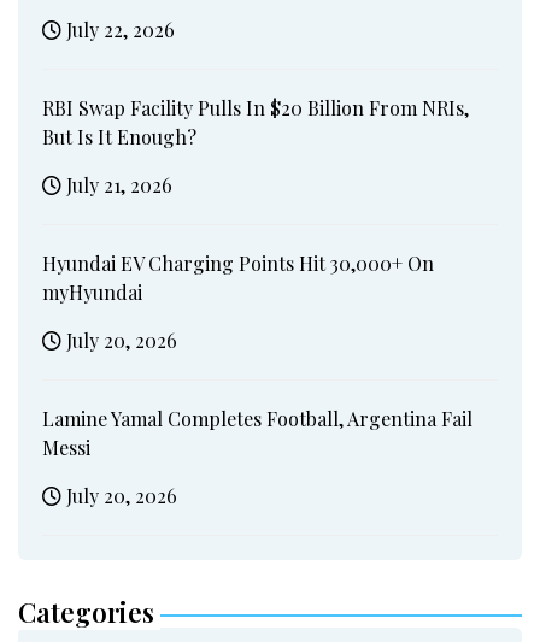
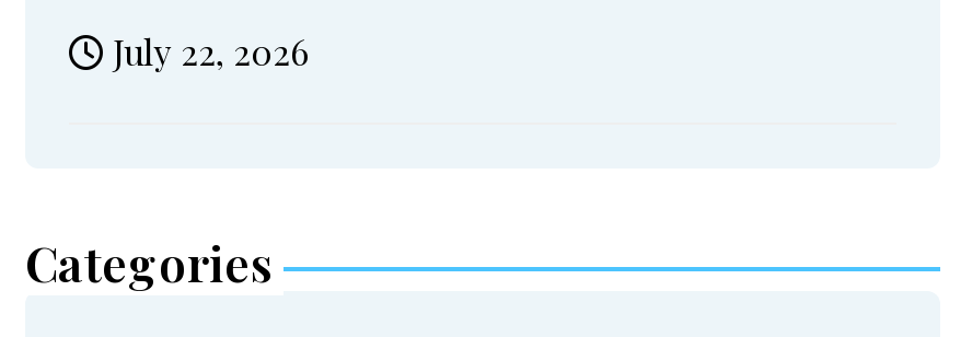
[42,96,472,509] RBI Swap Facility Pulls In $20 Billion From NRIs, | But Is It Enough? | July 21, 2026 | Hyundai EV Charging Points Hit 30,000+ On | myHyundai | July 20, 2026 | Lamine Yamal Completes Football, Argentina Fail | Messi | July 20, 2026 -> none

